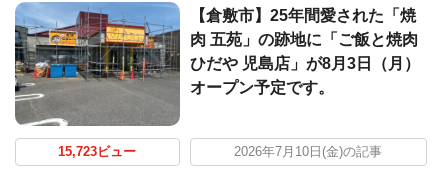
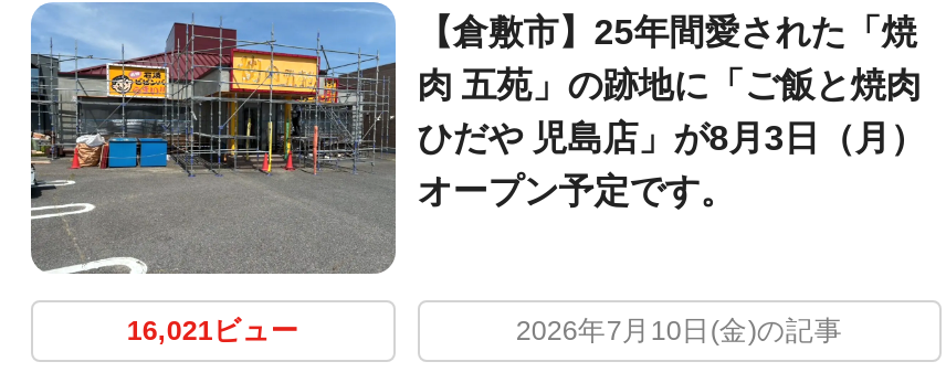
[58,145,136,159] 15,723ビュー -> [127,316,299,347] 16,021ビュー

